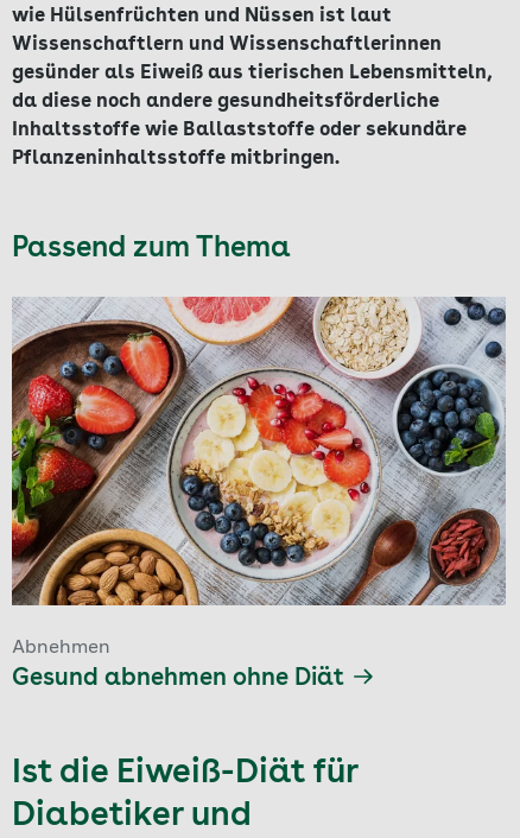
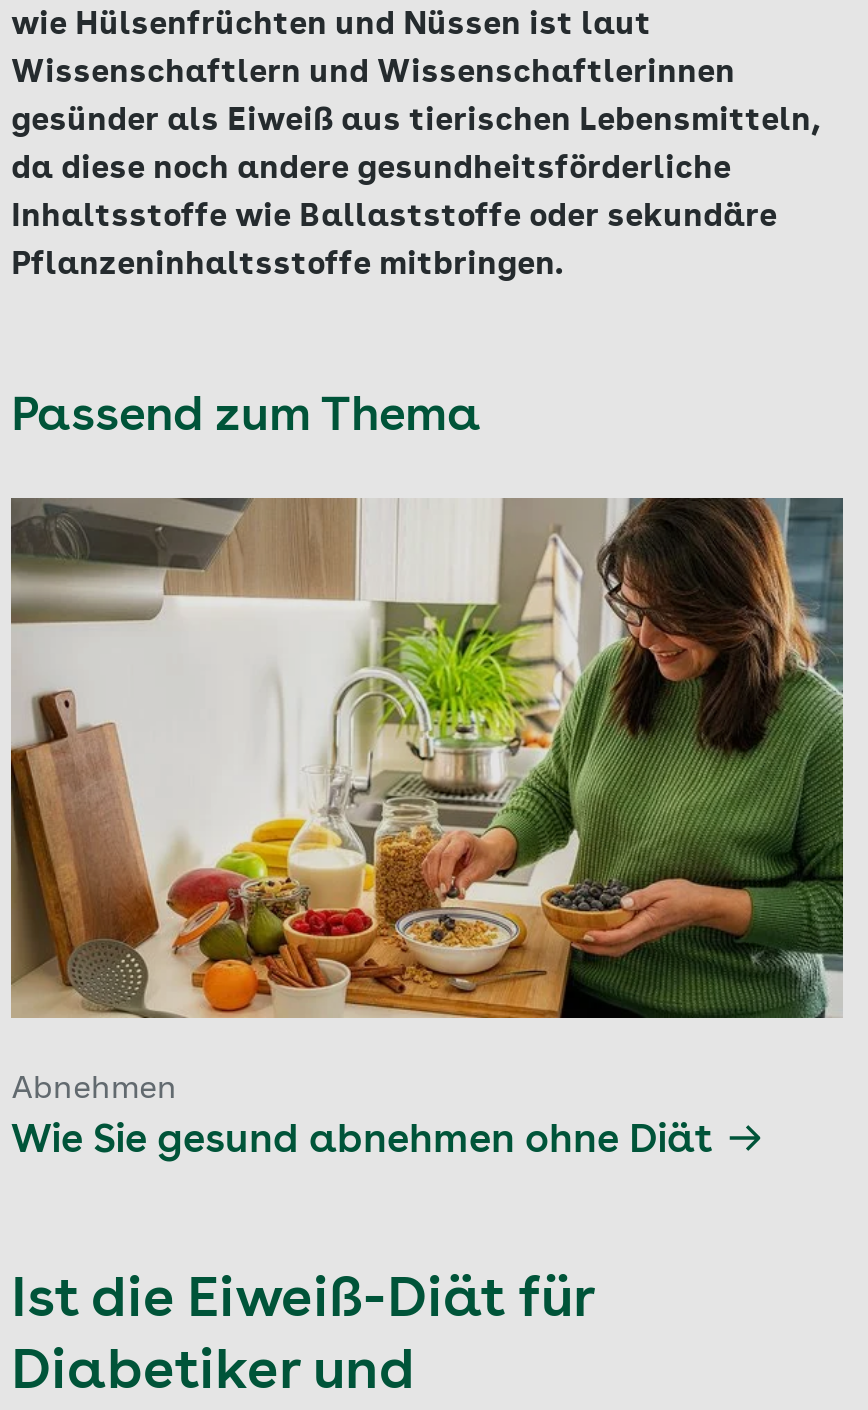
[11,296,506,607] [image] -> [9,496,845,1020] [image]
[12,667,344,691] Gesund abnehmen ohne Diät -> [11,1122,713,1162] Wie Sie gesund abnehmen ohne Diät

